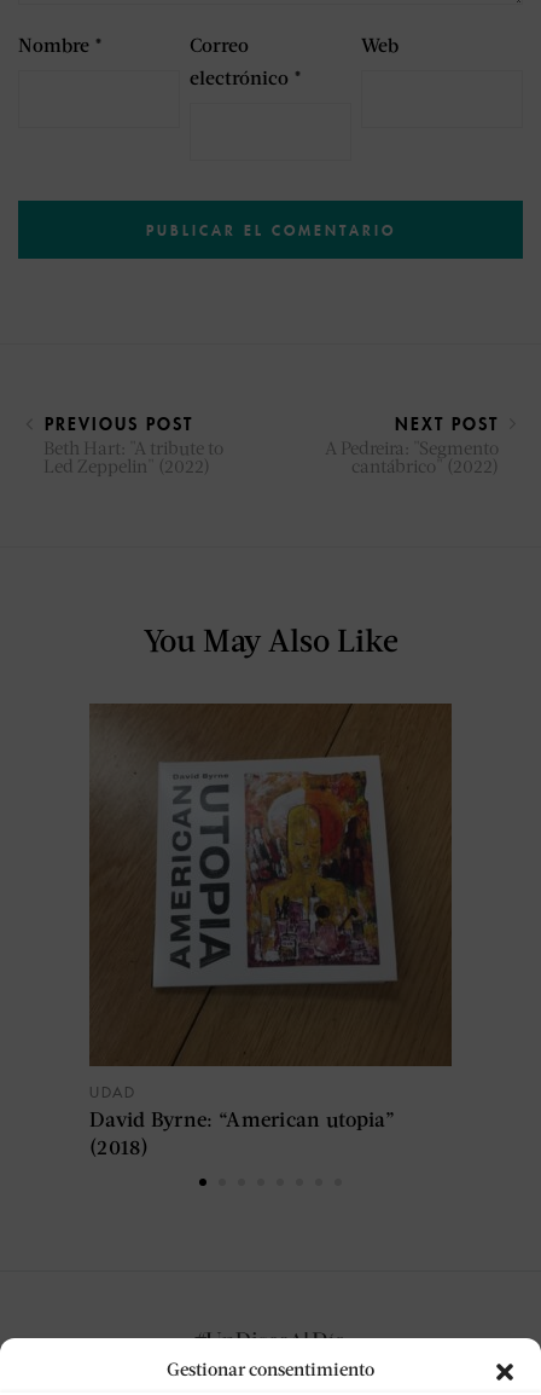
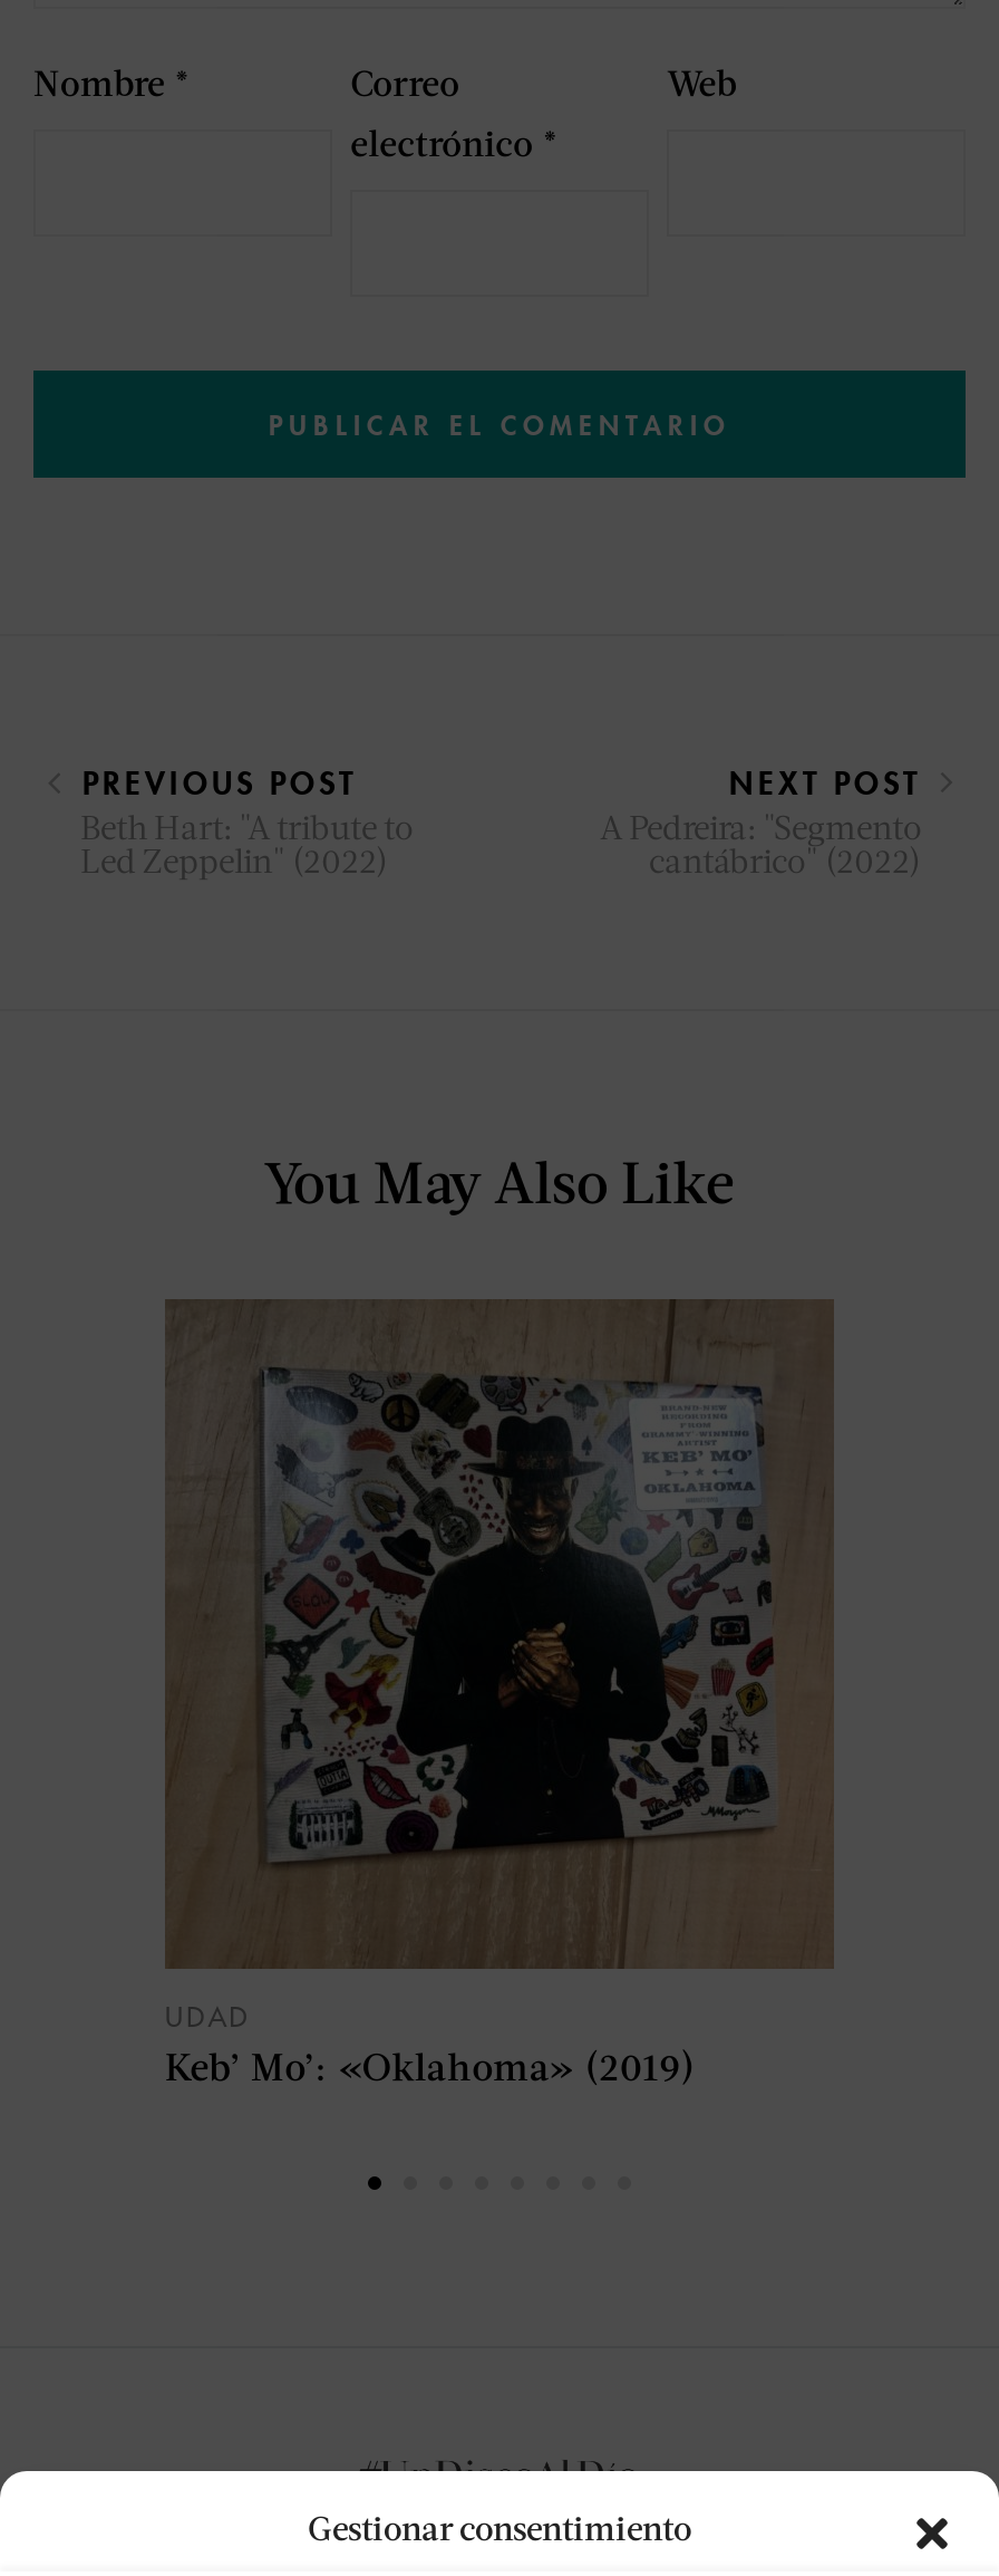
[147,733,421,1006] [image] -> [270,1380,780,1859] [image]
[89,1105,395,1159] David Byrne: “American utopia” | (2018) -> [165,2041,696,2088] Keb’ Mo’: «Oklahoma» (2019)

